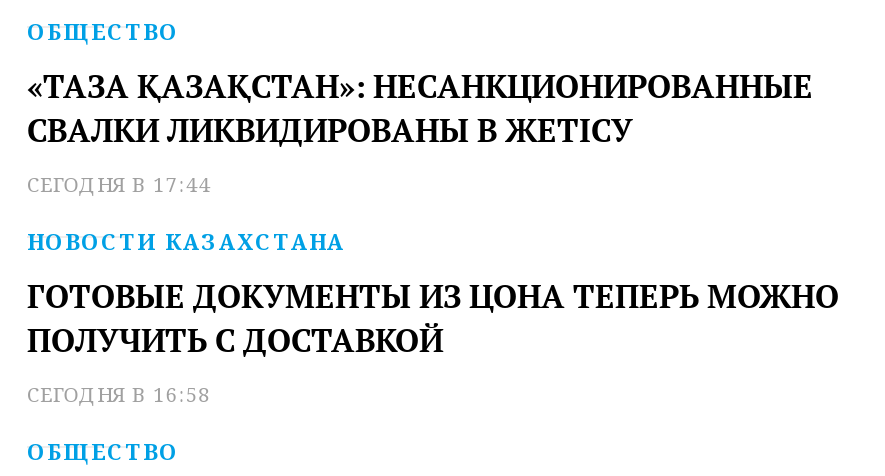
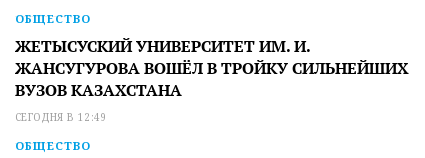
[27,64,839,408] «ТАЗА ҚАЗАҚСТАН»: НЕСАНКЦИОНИРОВАННЫЕ | СВАЛКИ ЛИКВИДИРОВАНЫ В ЖЕТІСУ | СЕГОДНЯ В 17:44 | НОВОСТИ КАЗАХСТАНА | ГОТОВЫЕ ДОКУМЕНТЫ ИЗ ЦОНА ТЕПЕРЬ МОЖНО | ПОЛУЧИТЬ С ДОСТАВКОЙ | СЕГОДНЯ В 16:58 -> [15,35,409,124] ЖЕТЫСУСКИЙ УНИВЕРСИТЕТ ИМ. И. | ЖАНСУГУРОВА ВОШЁЛ В ТРОЙКУ СИЛЬНЕЙШИХ | ВУЗОВ КАЗАХСТАНА | СЕГОДНЯ В 12:49

